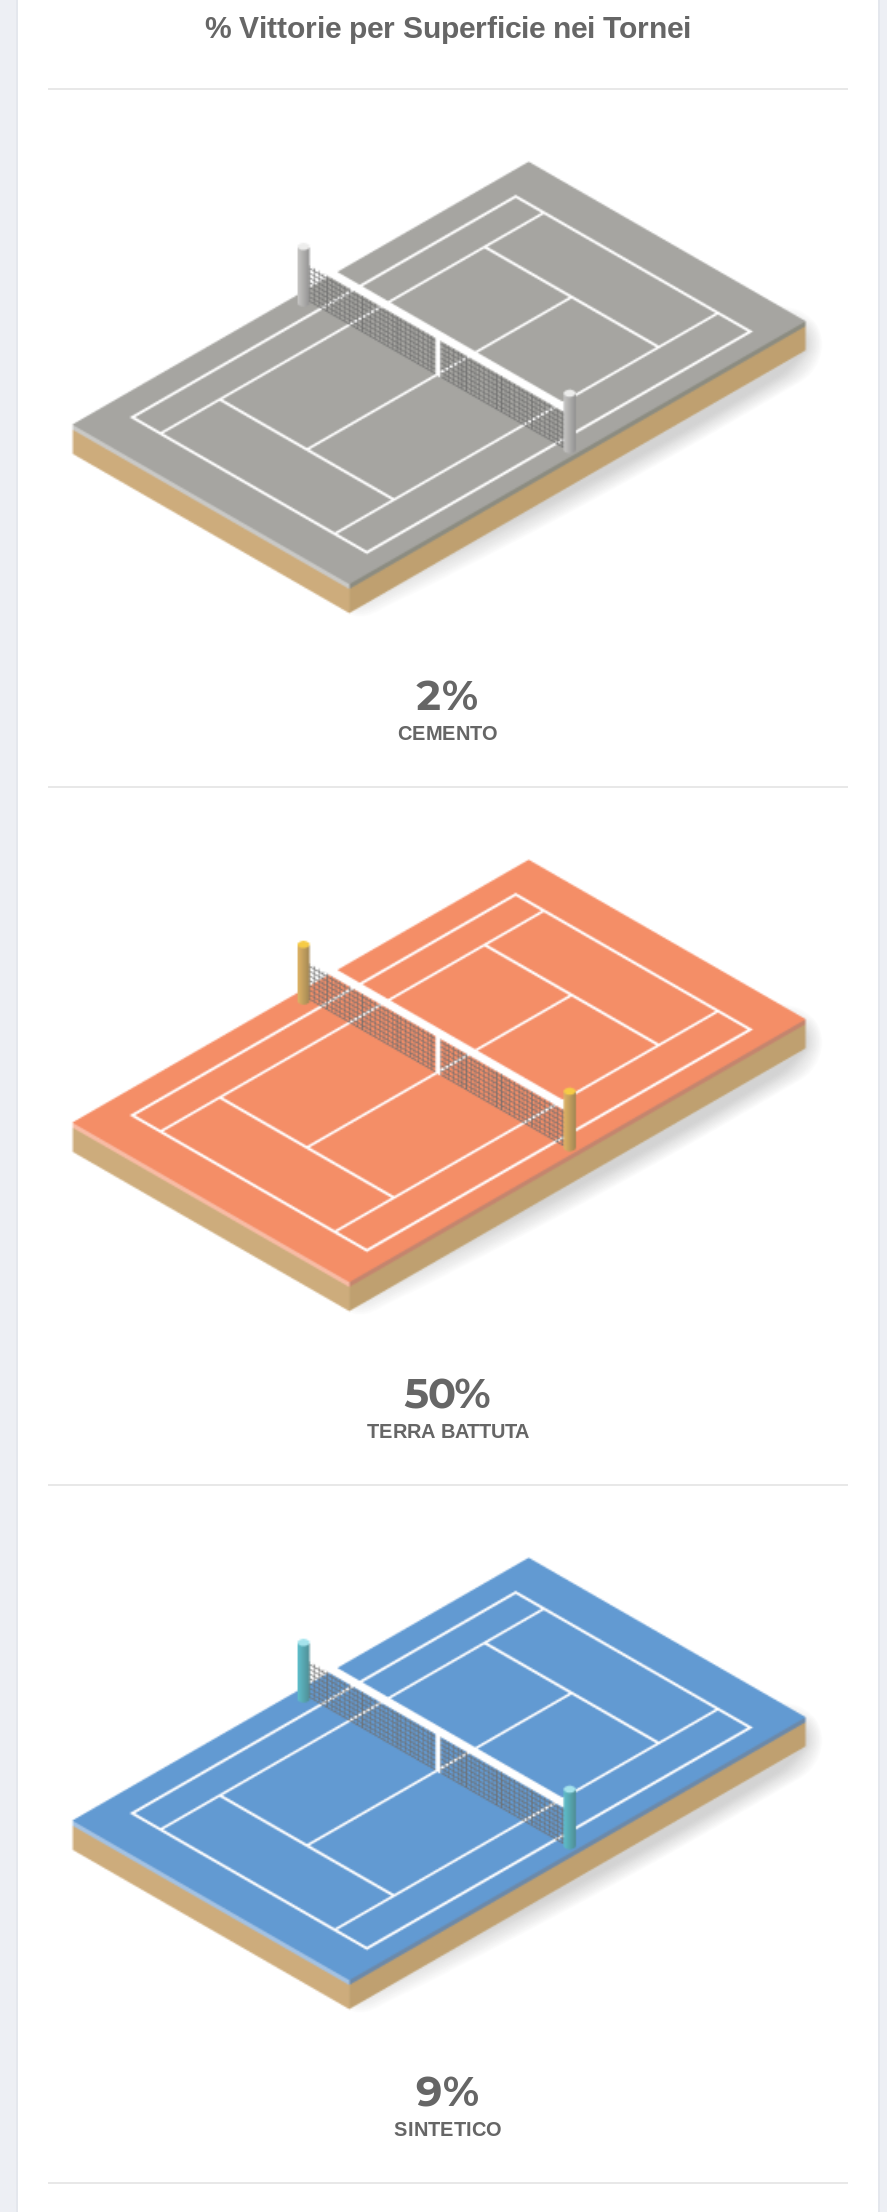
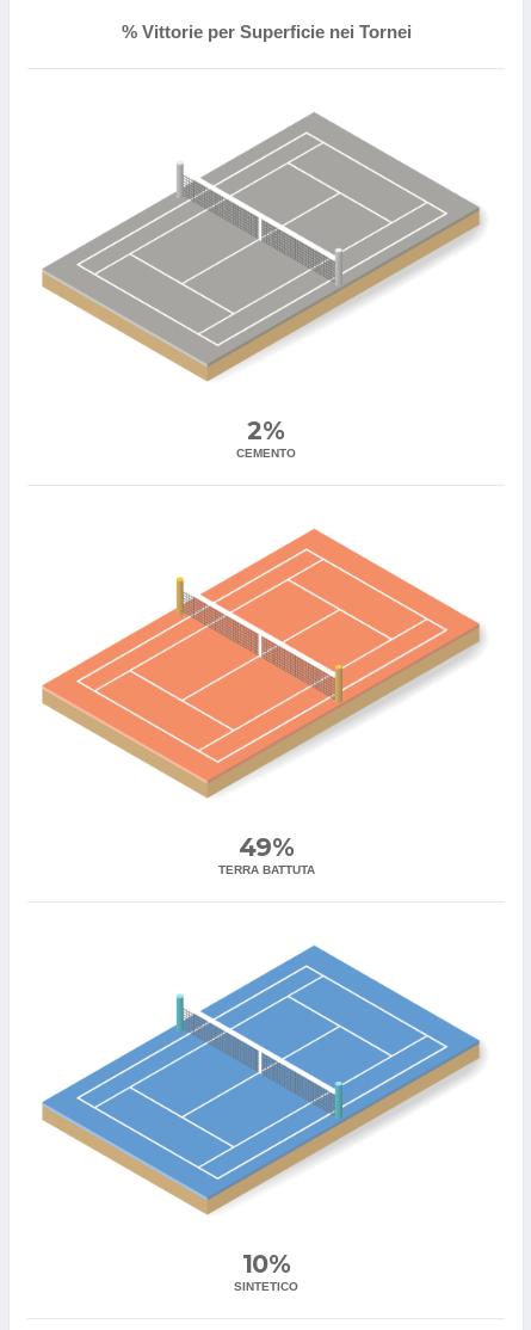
[404,1368,492,1418] 50% -> [238,832,294,862] 49%
[416,2066,480,2116] 9% -> [242,1249,290,1279] 10%

